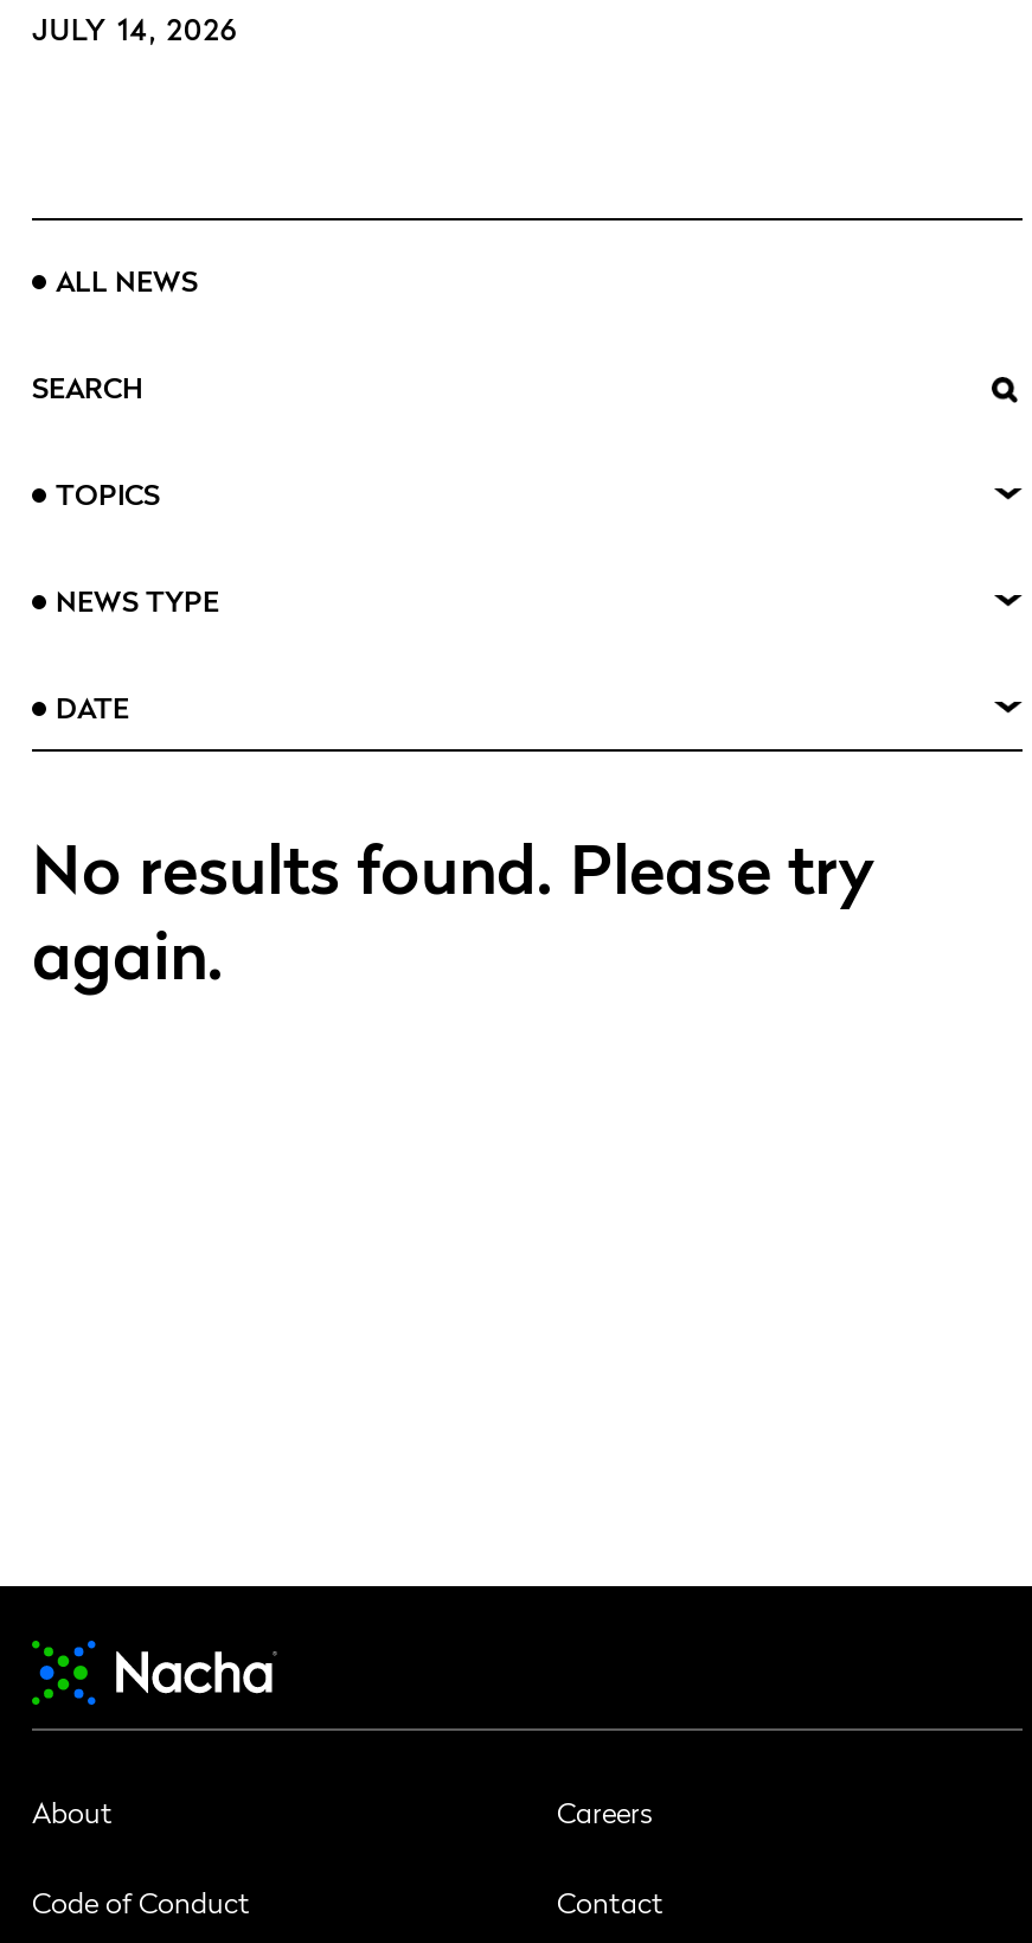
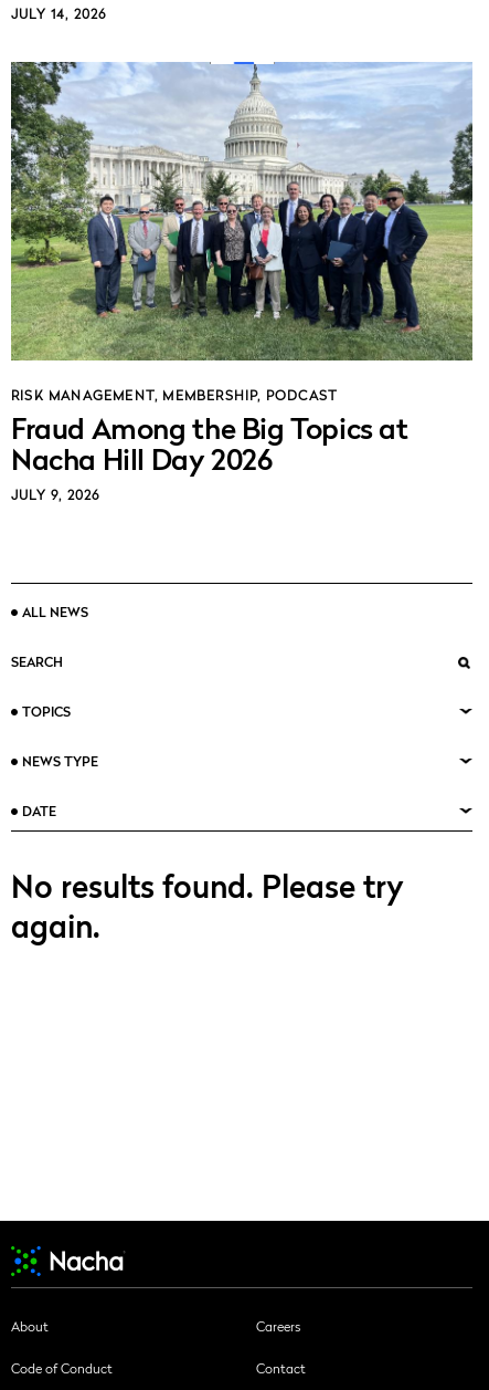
none -> [10,61,474,503] [image] | RISK MANAGEMENT MEMBERSHIP PODCAST | Fraud Among the Big Topics at | Nacha Hill Day 2026 | JULY 9, 2026

